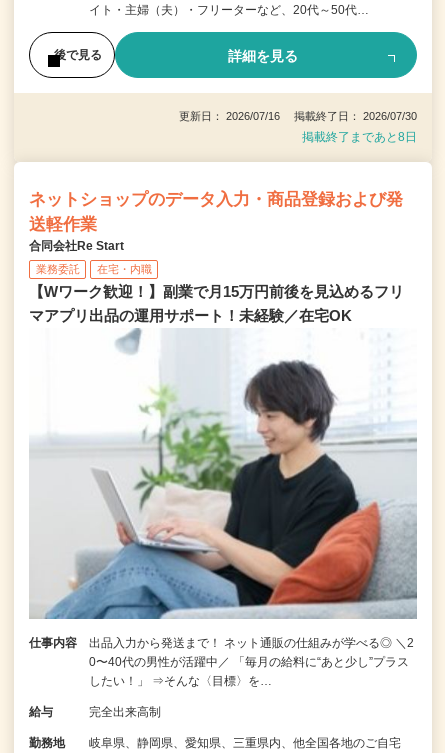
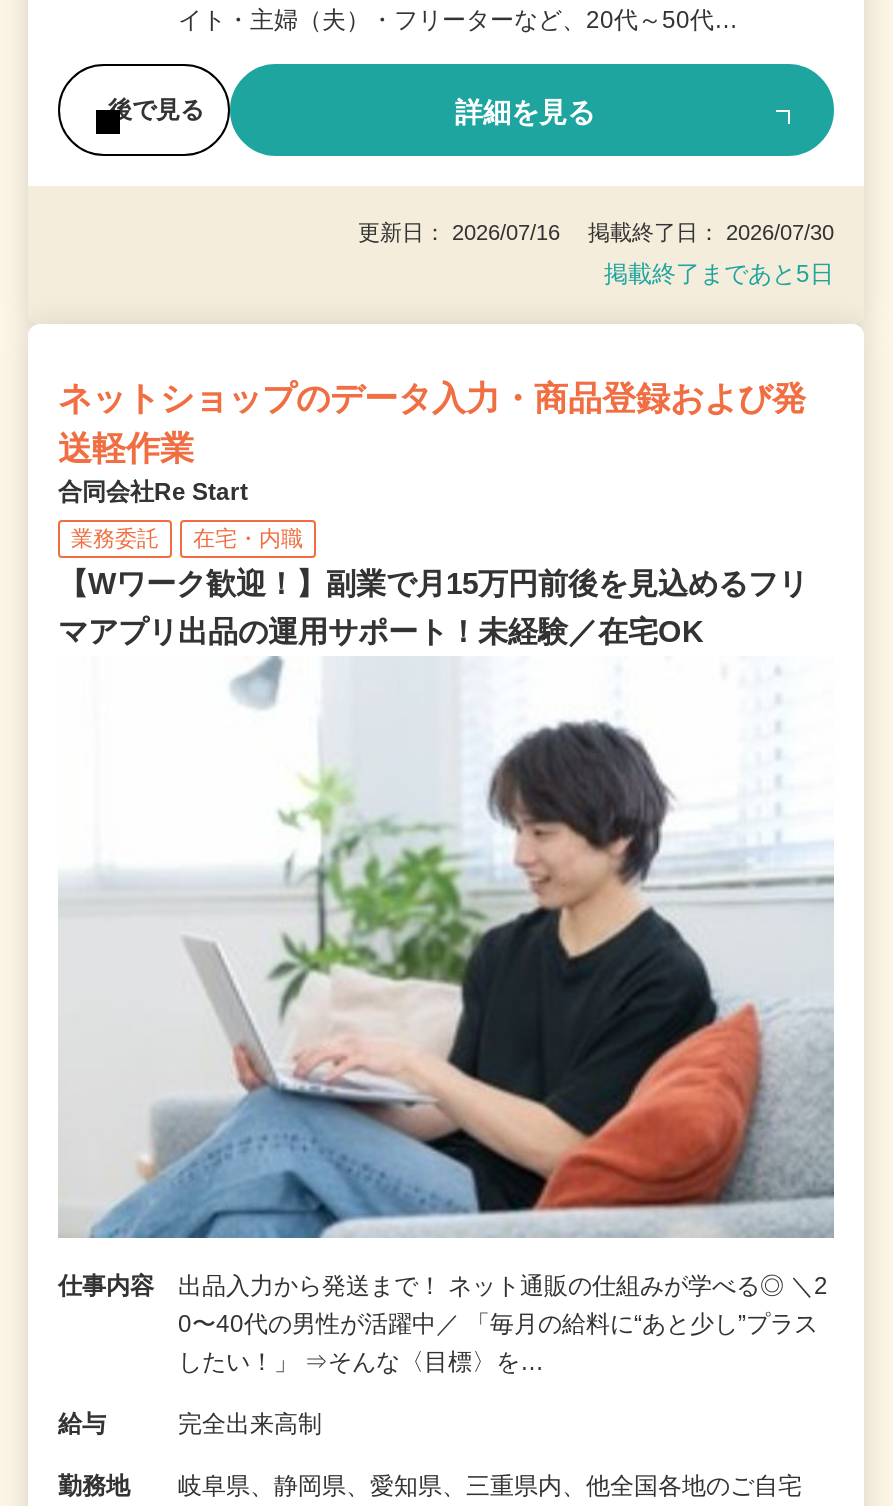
[302,130,417,144] 掲載終了まであと8日 -> [604,260,834,288] 掲載終了まであと5日

